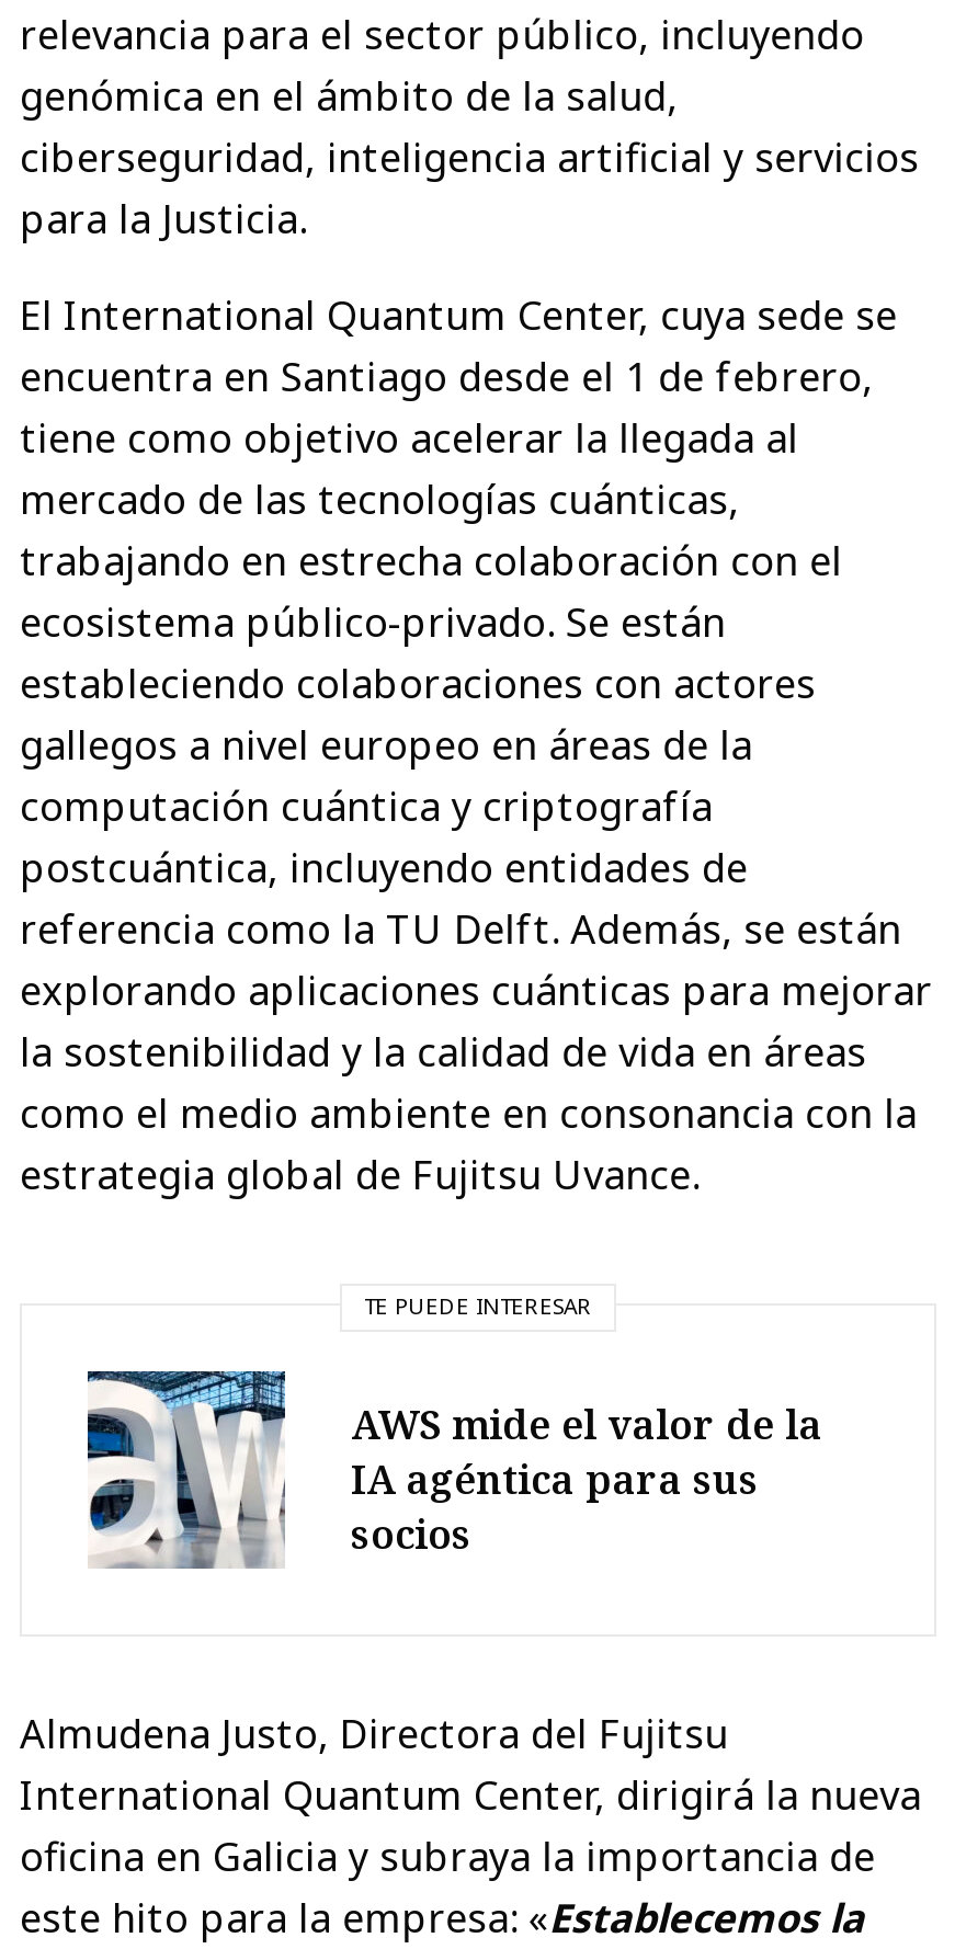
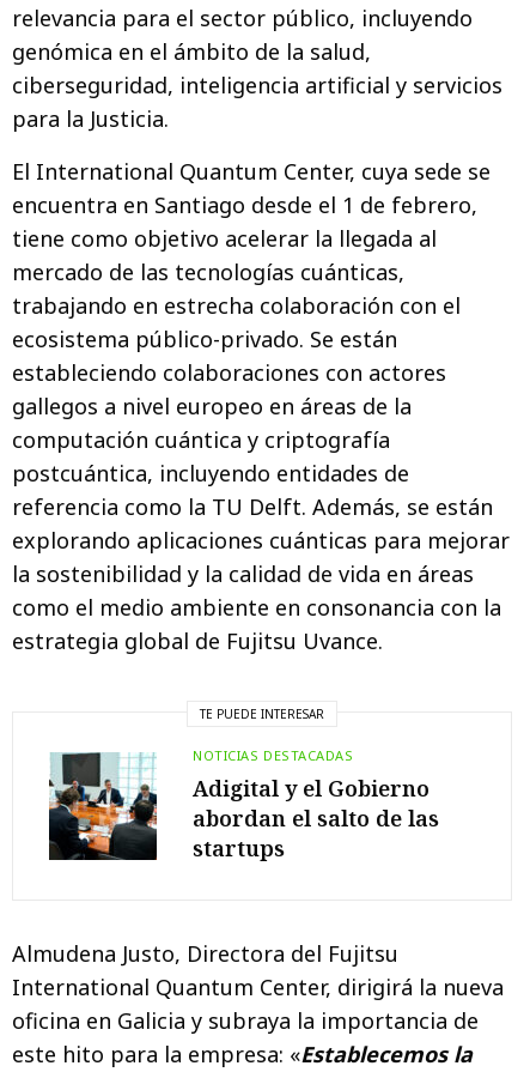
[86,1368,822,1572] [image] | AWS mide el valor de la | IA agéntica para sus | socios -> [48,747,439,863] [image] | NOTICIAS DESTACADAS | Adigital y el Gobierno | abordan el salto de las | startups

